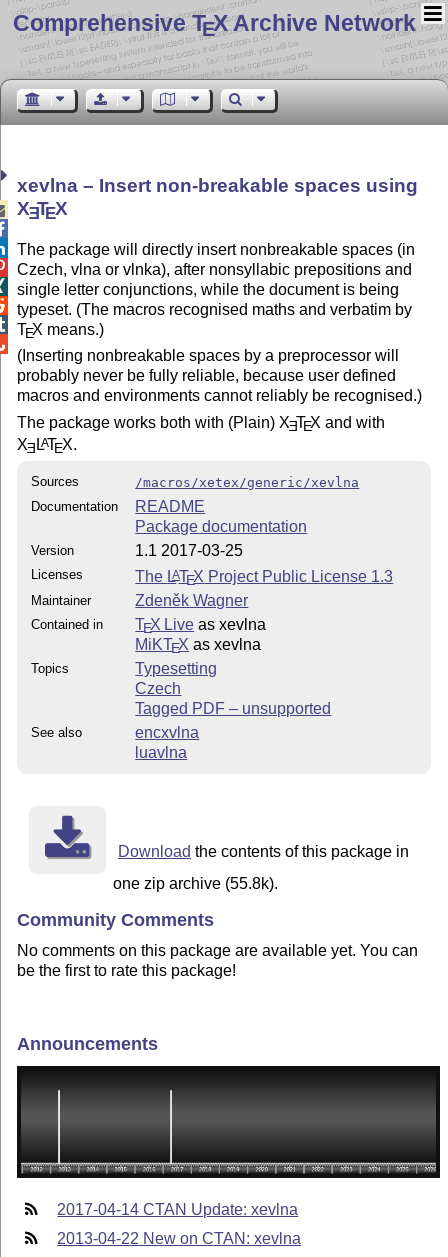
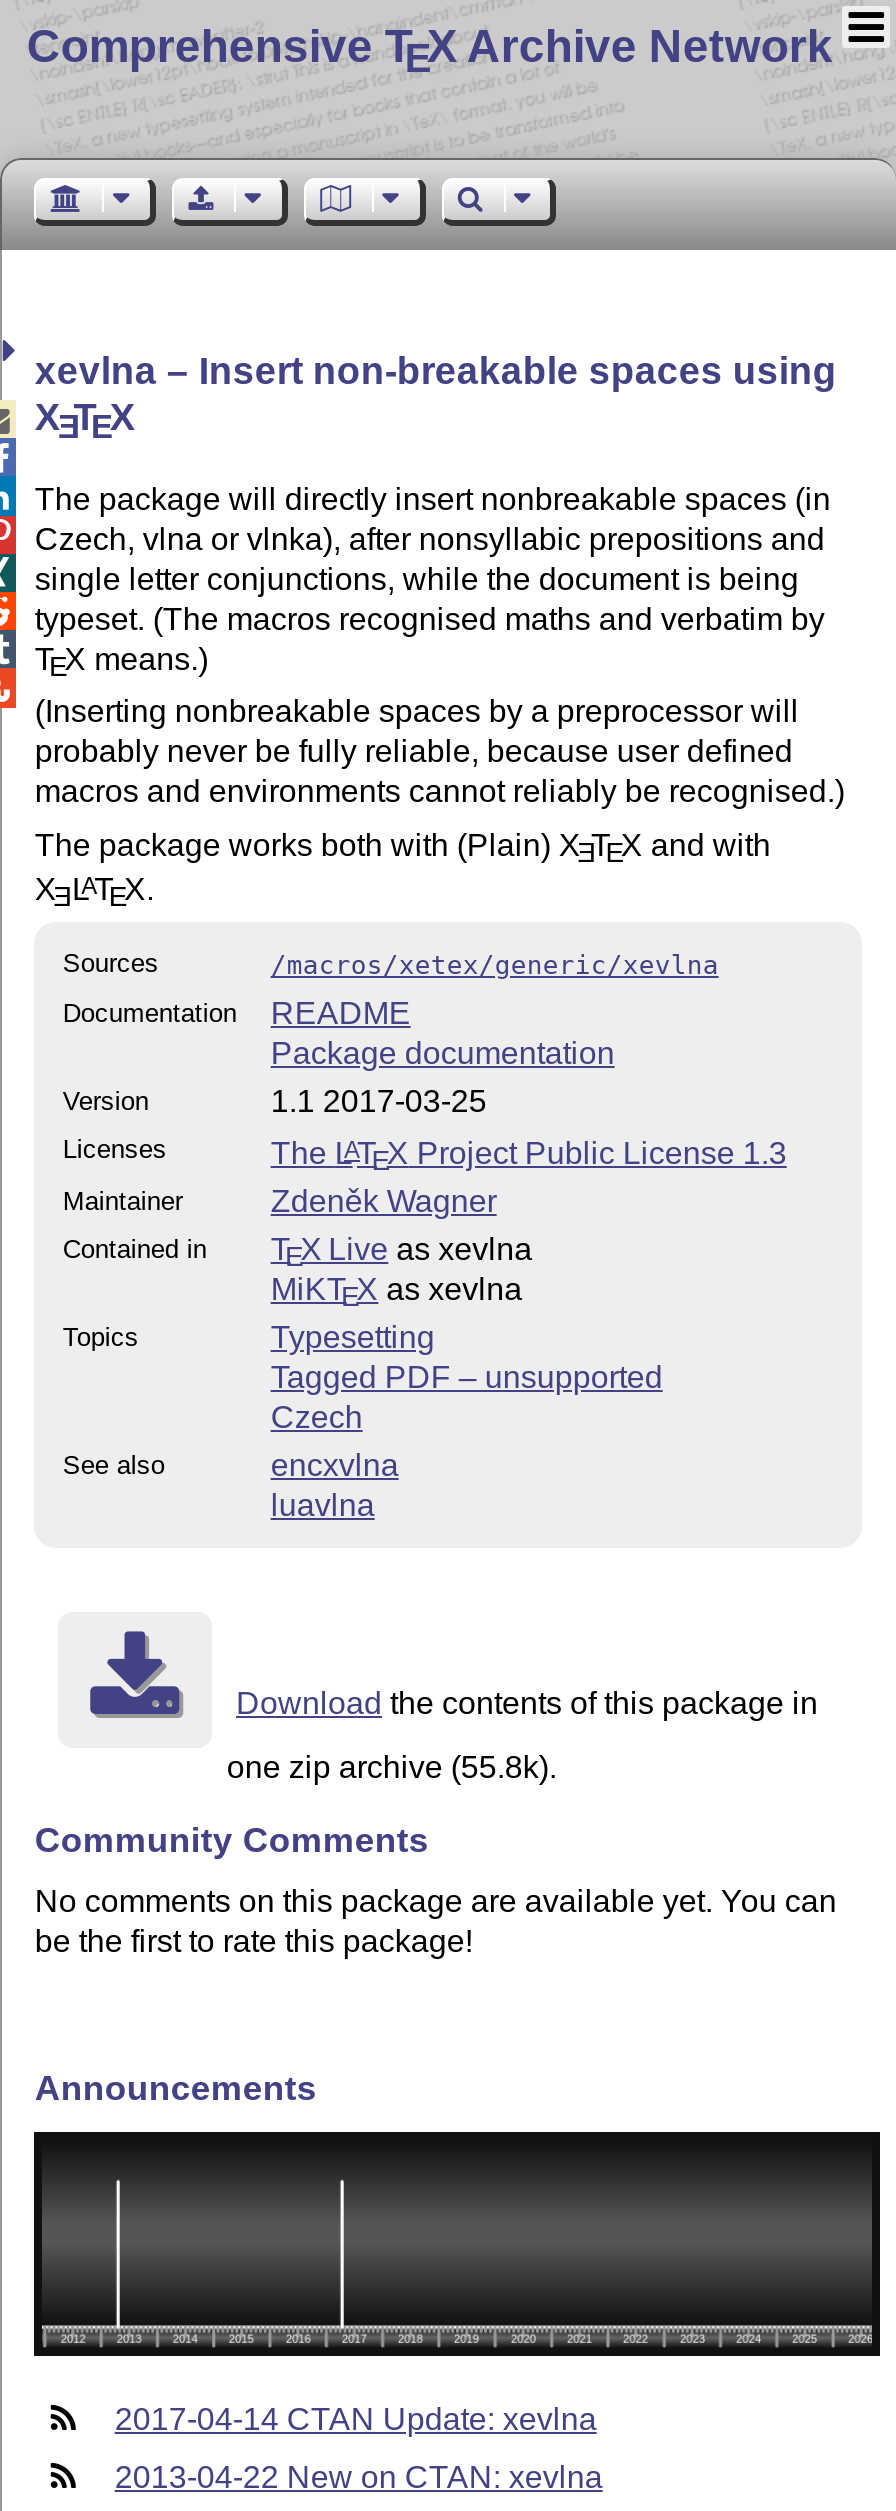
moved [135,680,181,697] -> [271,1400,363,1434]: Czech
moved [135,700,331,717] -> [271,1360,663,1394]: Tagged PDF – unsupported

